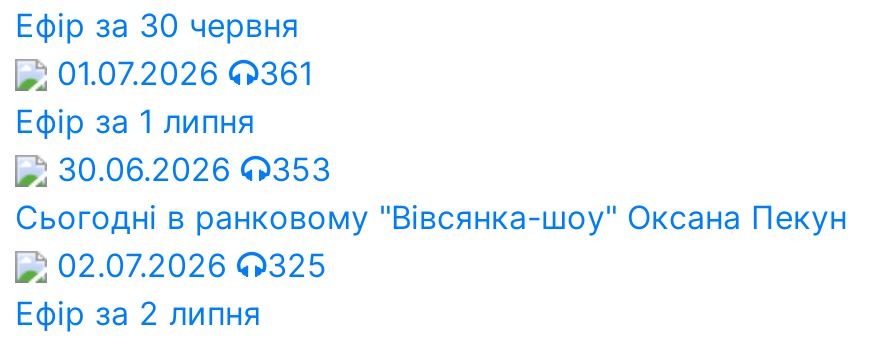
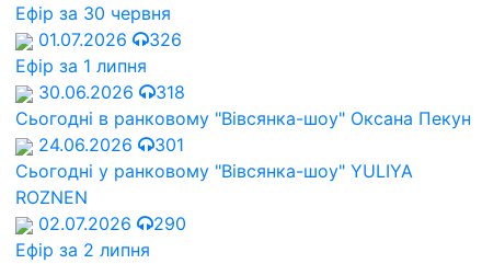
[57,52,313,92] 01.07.2026 361 -> [38,28,182,50] 01.07.2026 326
[57,148,331,188] 30.06.2026 353 -> [38,81,185,103] 30.06.2026 318
none -> [15,134,413,208] 24.06.2026 | 301 | Сьогодні у ранковому "Вівсянка-шоу" YULIYA | ROZNEN
[57,244,327,284] 02.07.2026 325 -> [38,212,186,234] 02.07.2026 290

